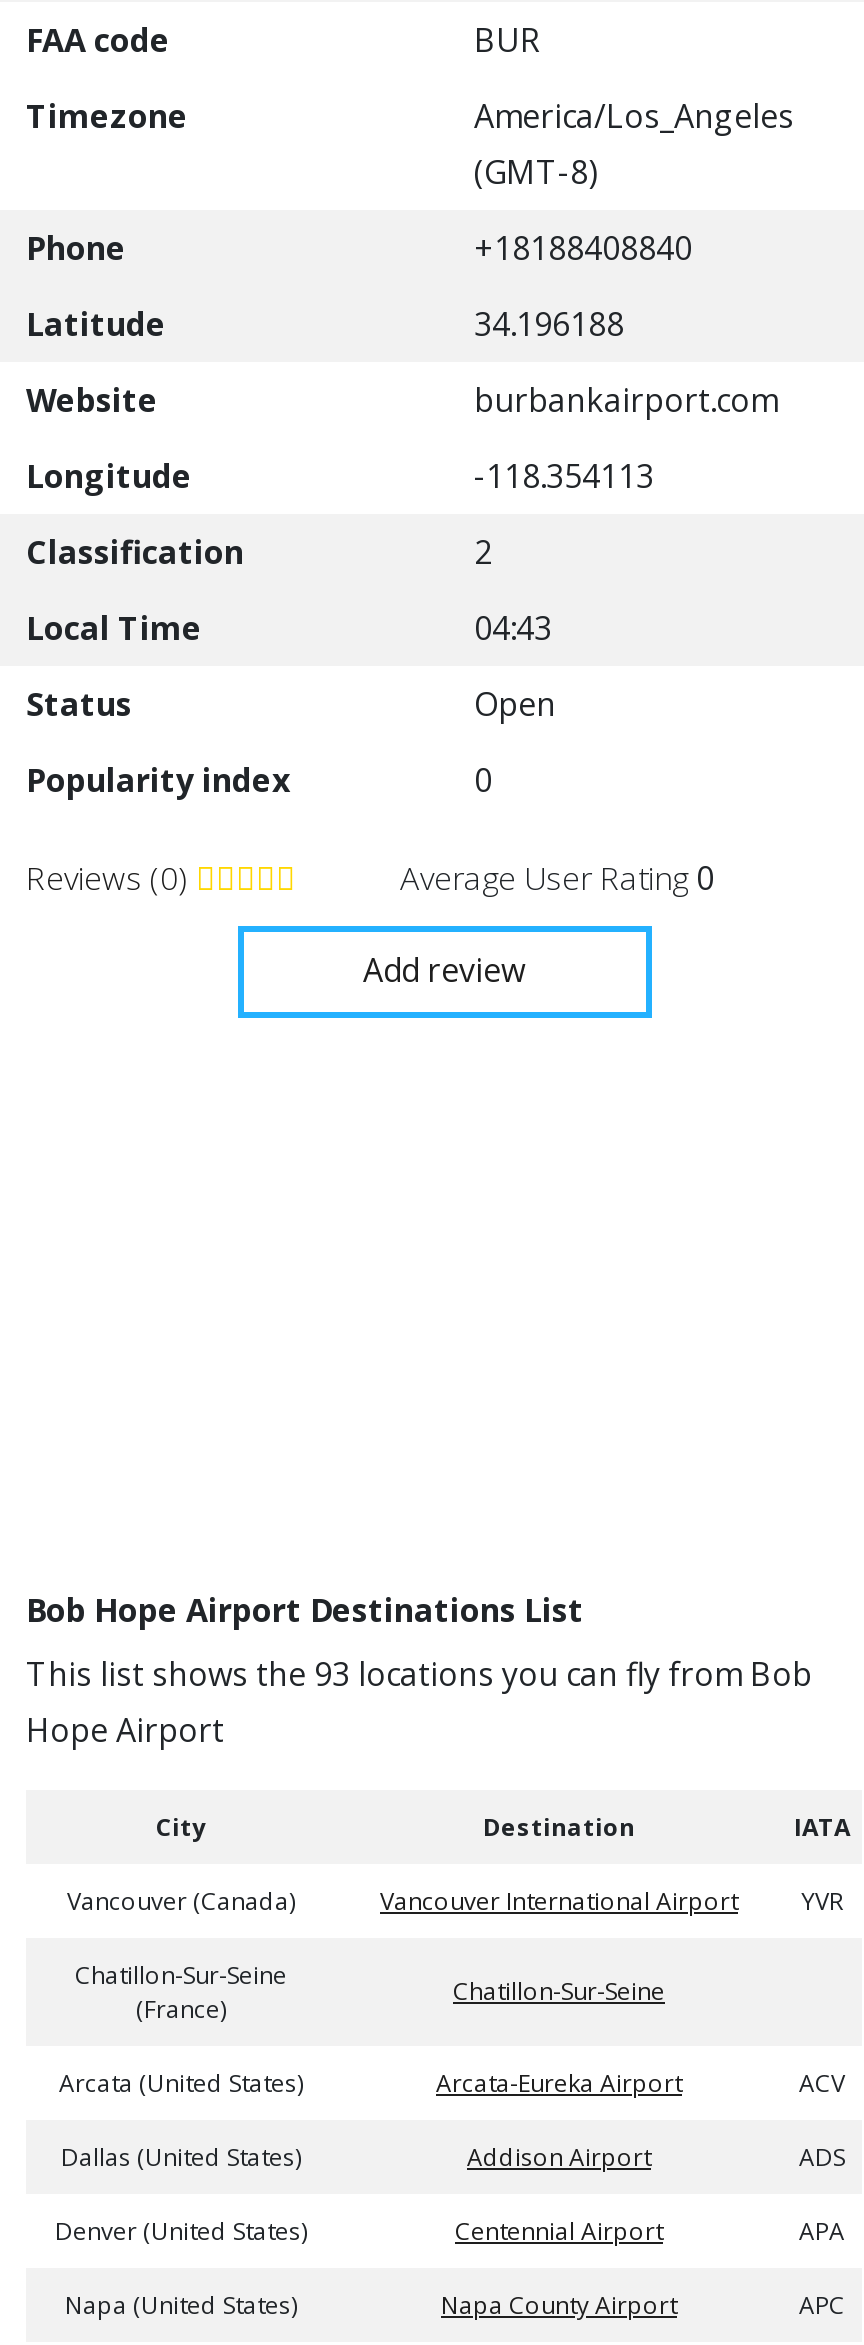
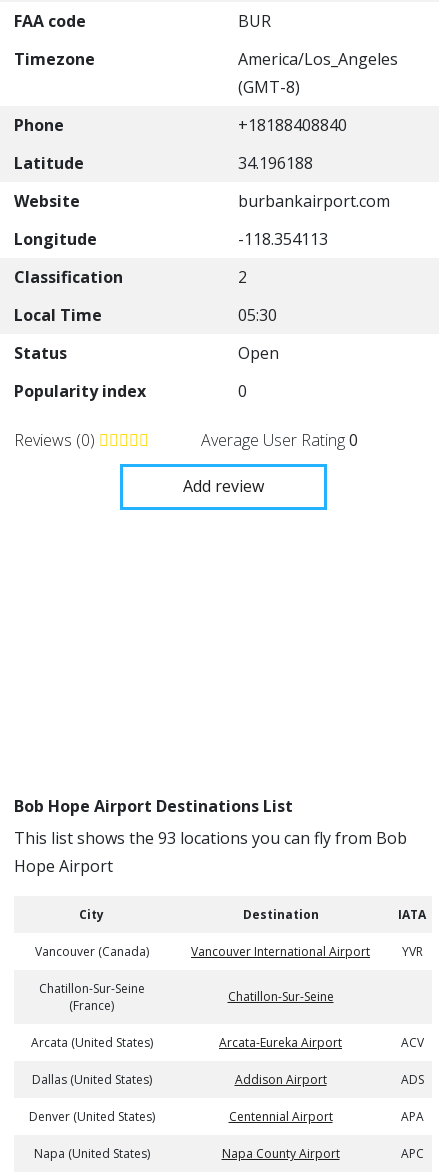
[474,606,552,650] 04:43 -> [238,304,277,326] 05:30

